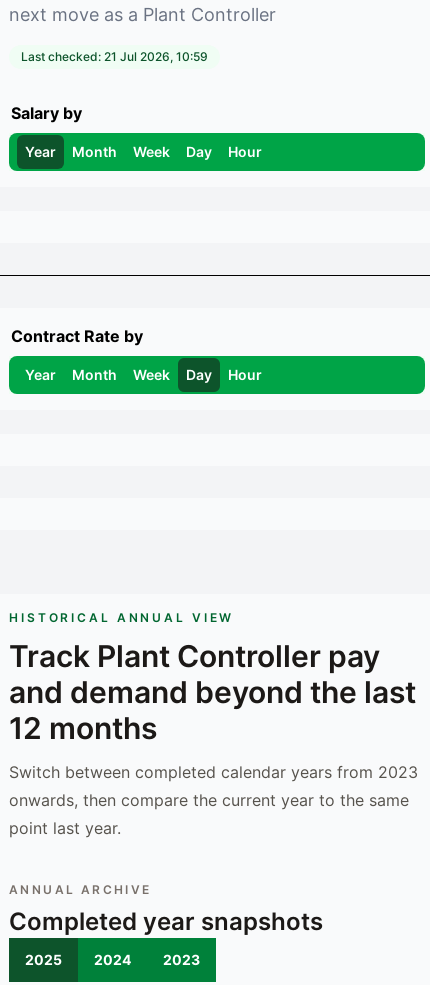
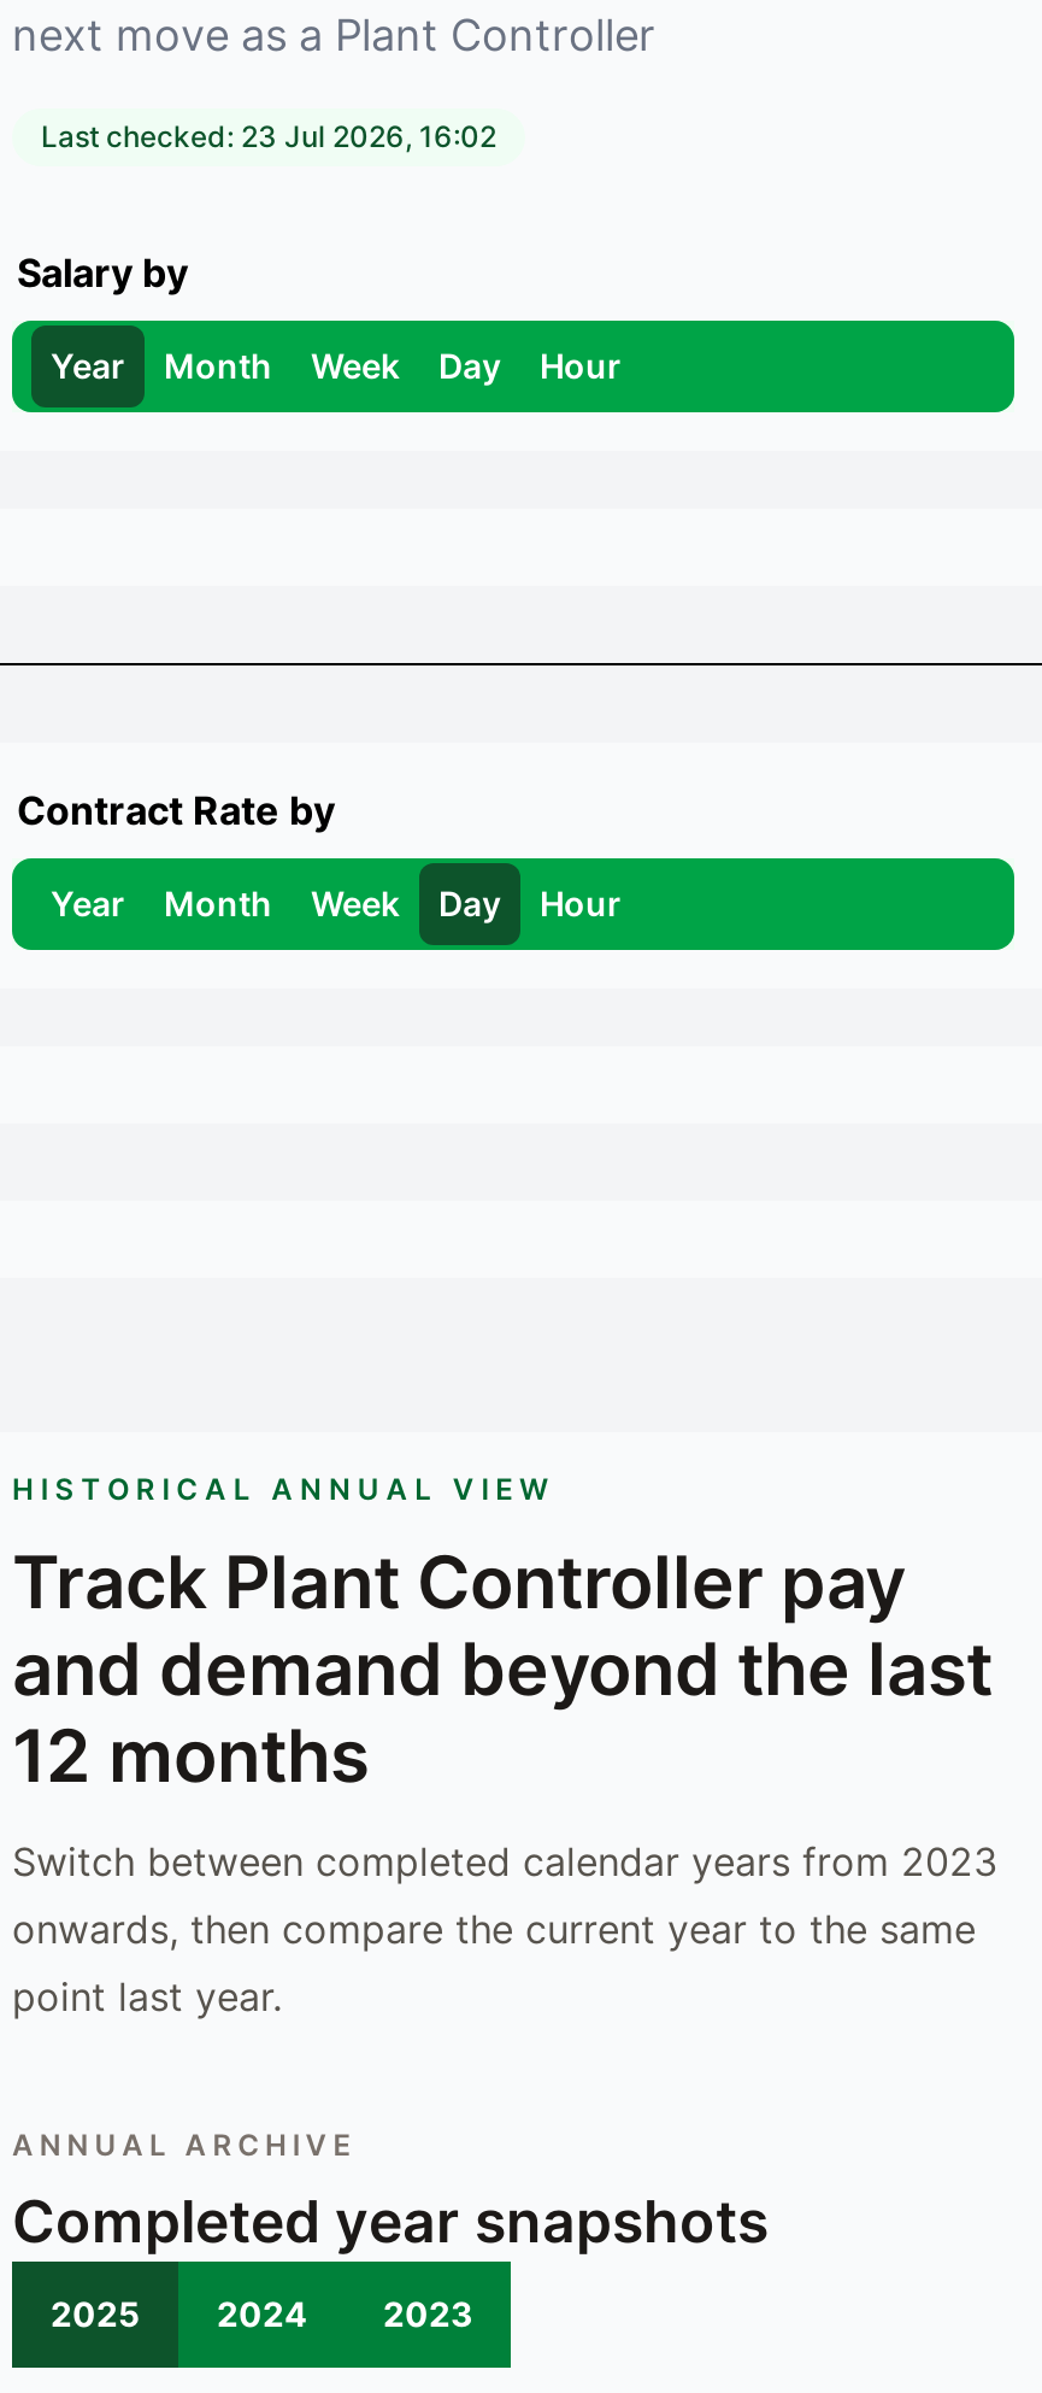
[21,49,208,64] Last checked: 21 Jul 2026, 10:59 -> [41,118,496,154] Last checked: 23 Jul 2026, 16:02

